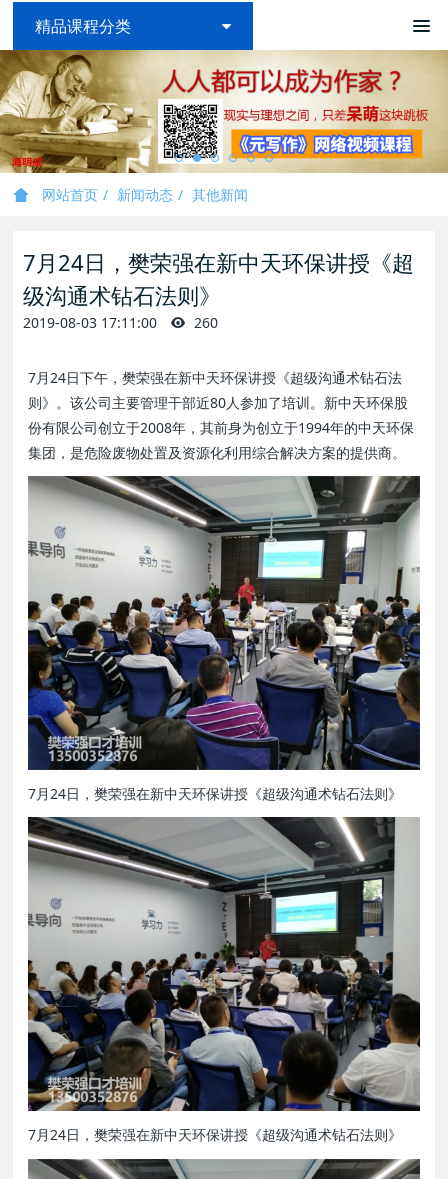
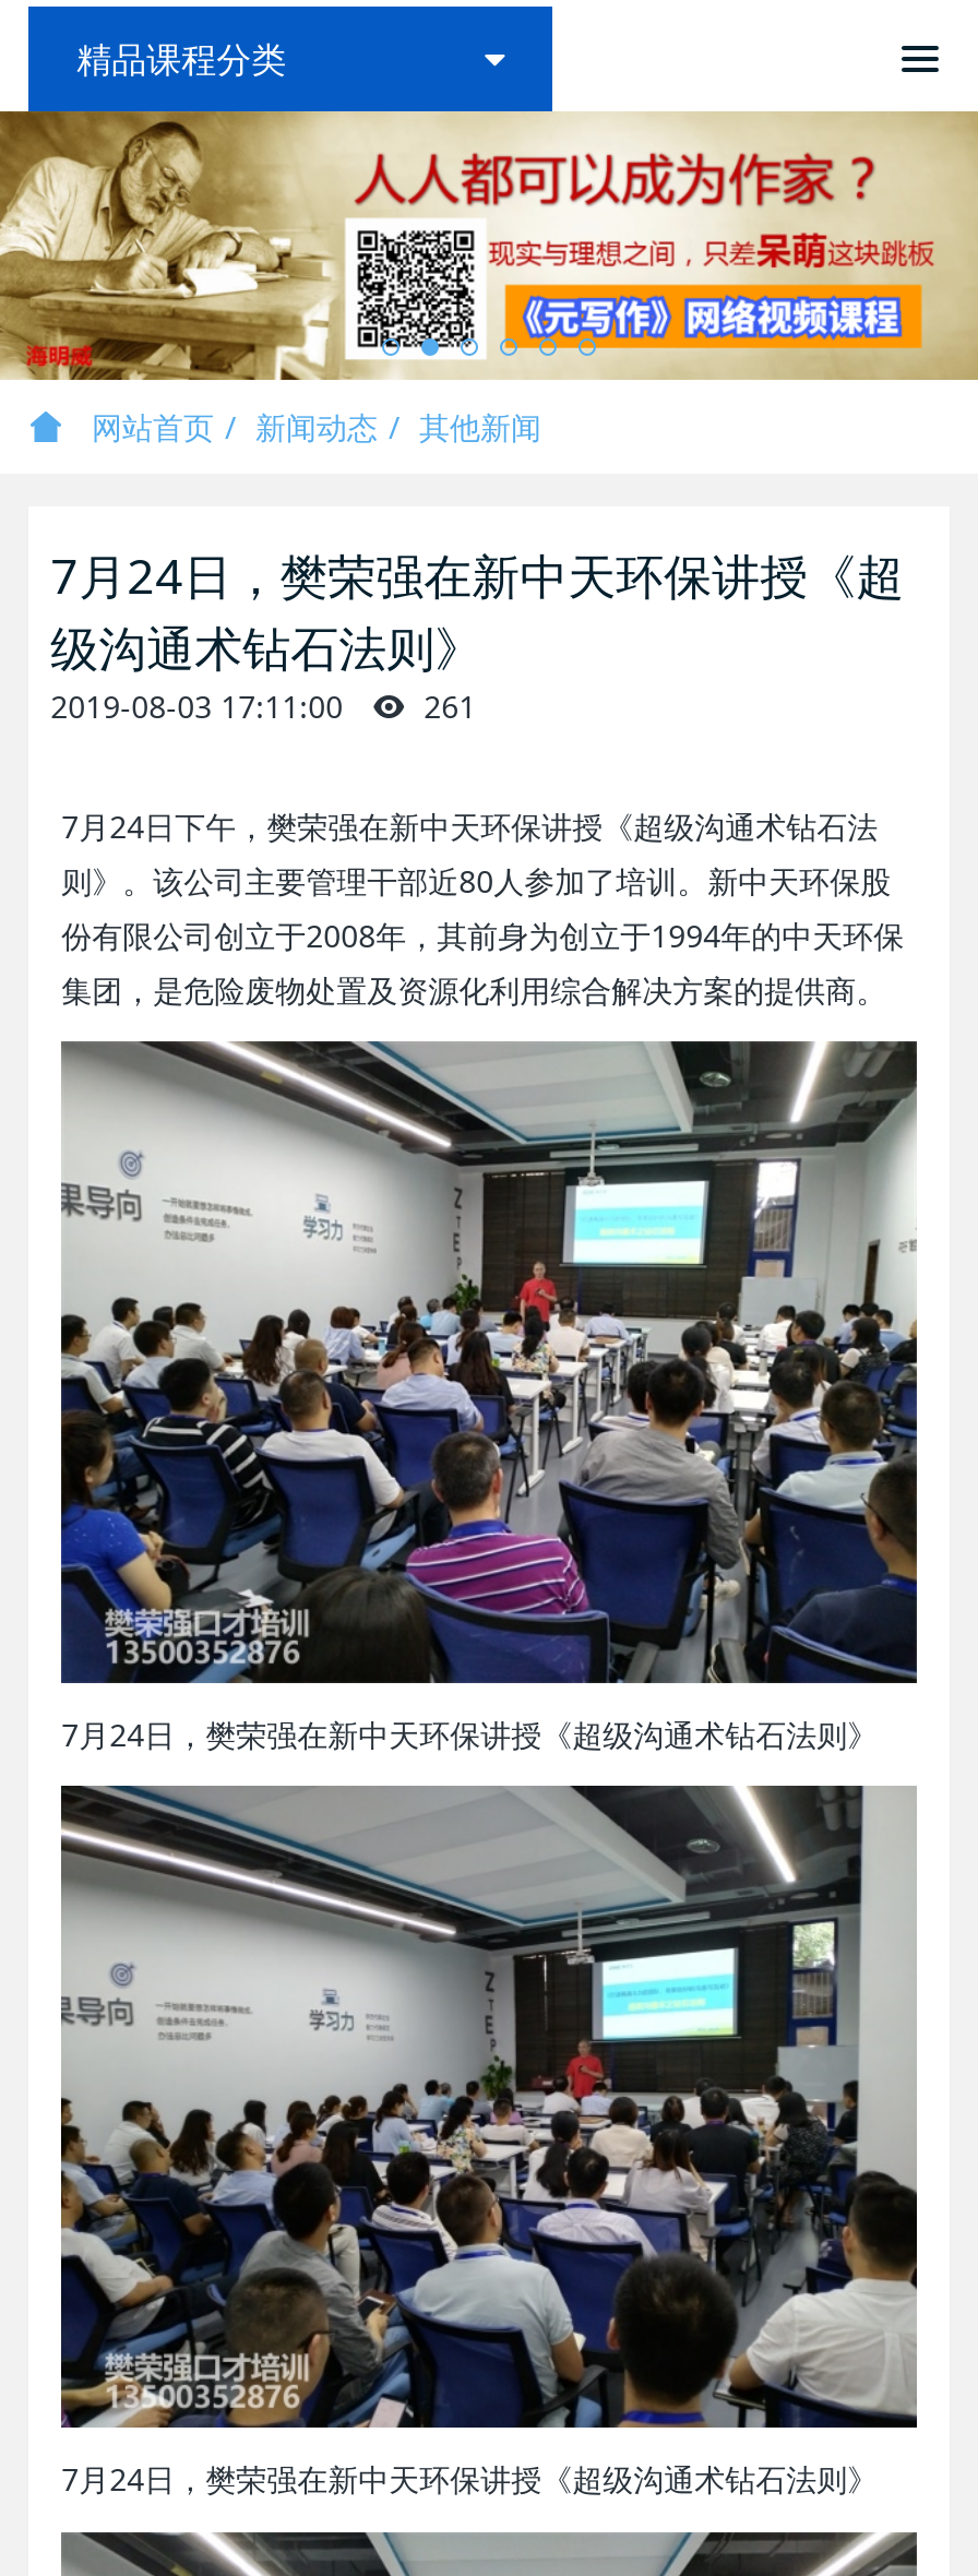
[23,313,218,332] 2019-08-03 17:11:00 260 -> [50,685,476,727] 2019-08-03 17:11:00 261

